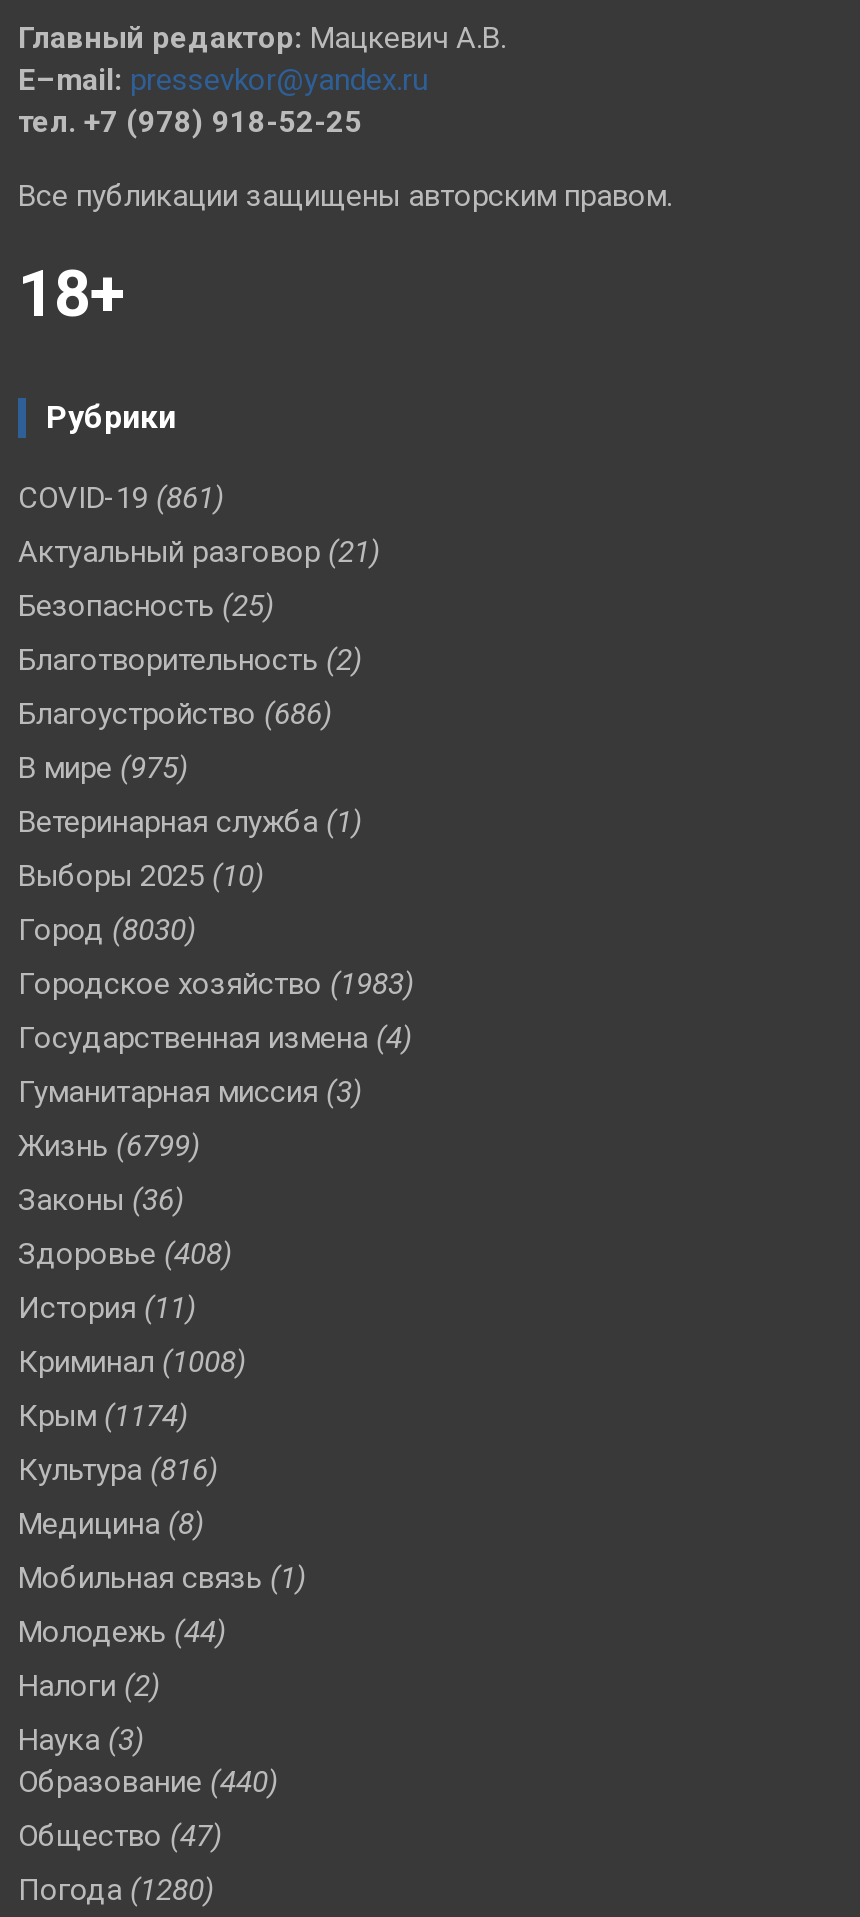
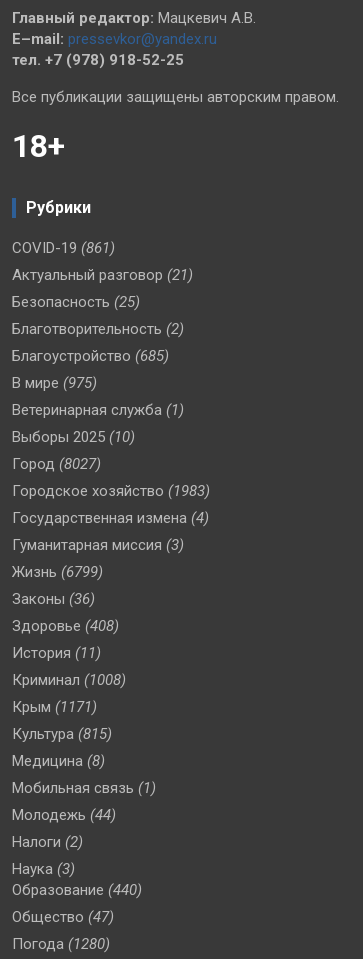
[18,696,332,732] Благоустройство (686) -> [12,347,169,365] Благоустройство (685)
[18,912,196,948] Город (8030) -> [12,455,101,473] Город (8027)
[18,1398,188,1434] Крым (1174) -> [12,698,97,716] Крым (1171)
[18,1452,218,1488] Культура (816) -> [12,725,112,743] Культура (815)

